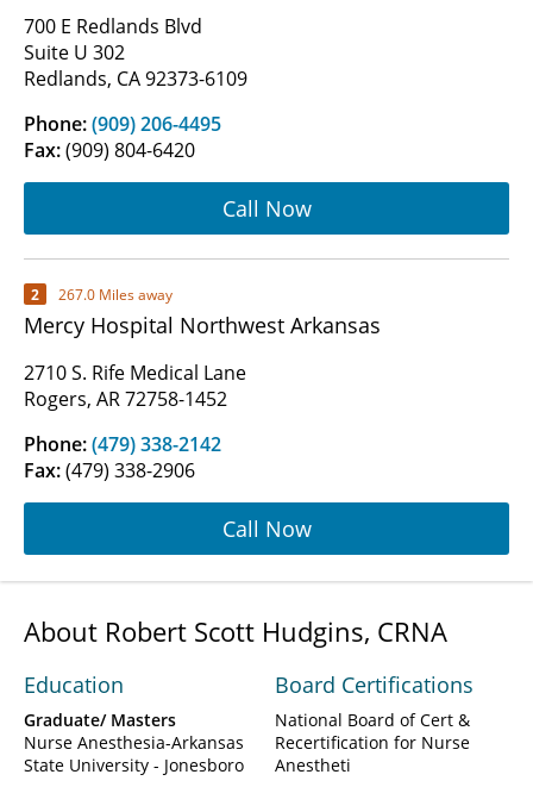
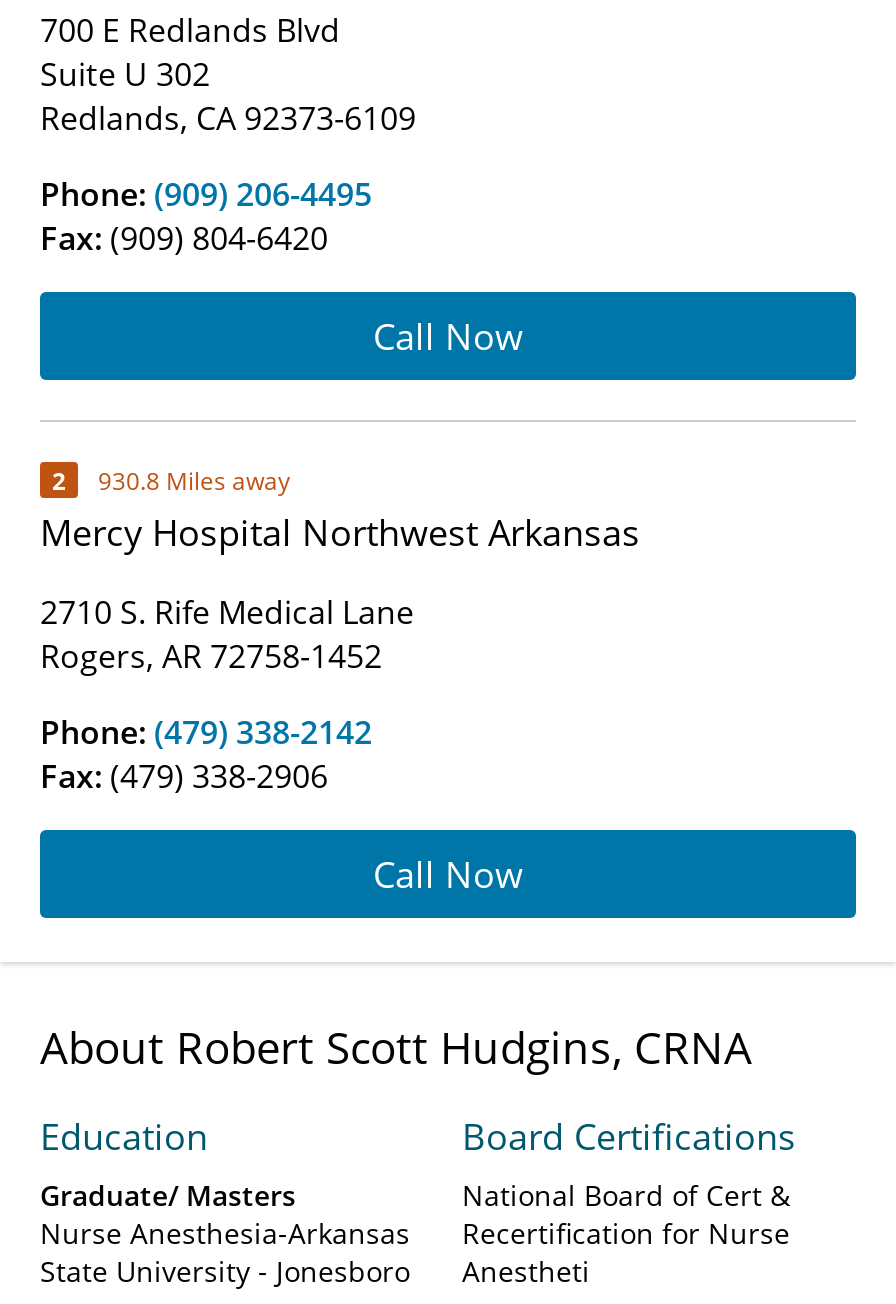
[31,284,173,304] 2 267.0 Miles away -> [52,463,290,497] 2 930.8 Miles away

